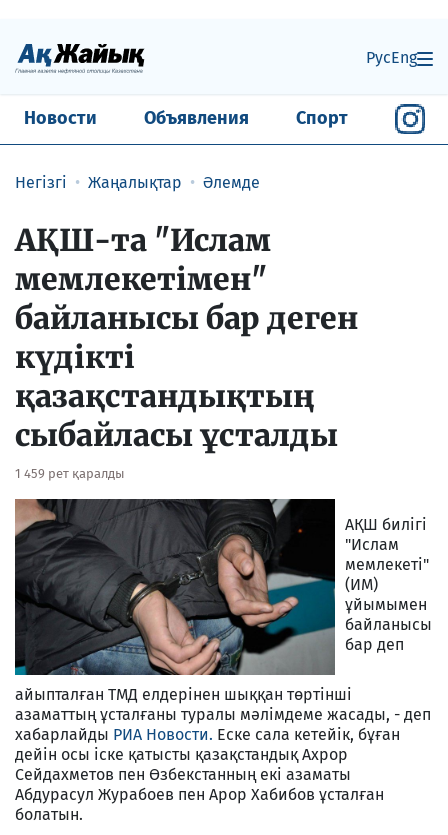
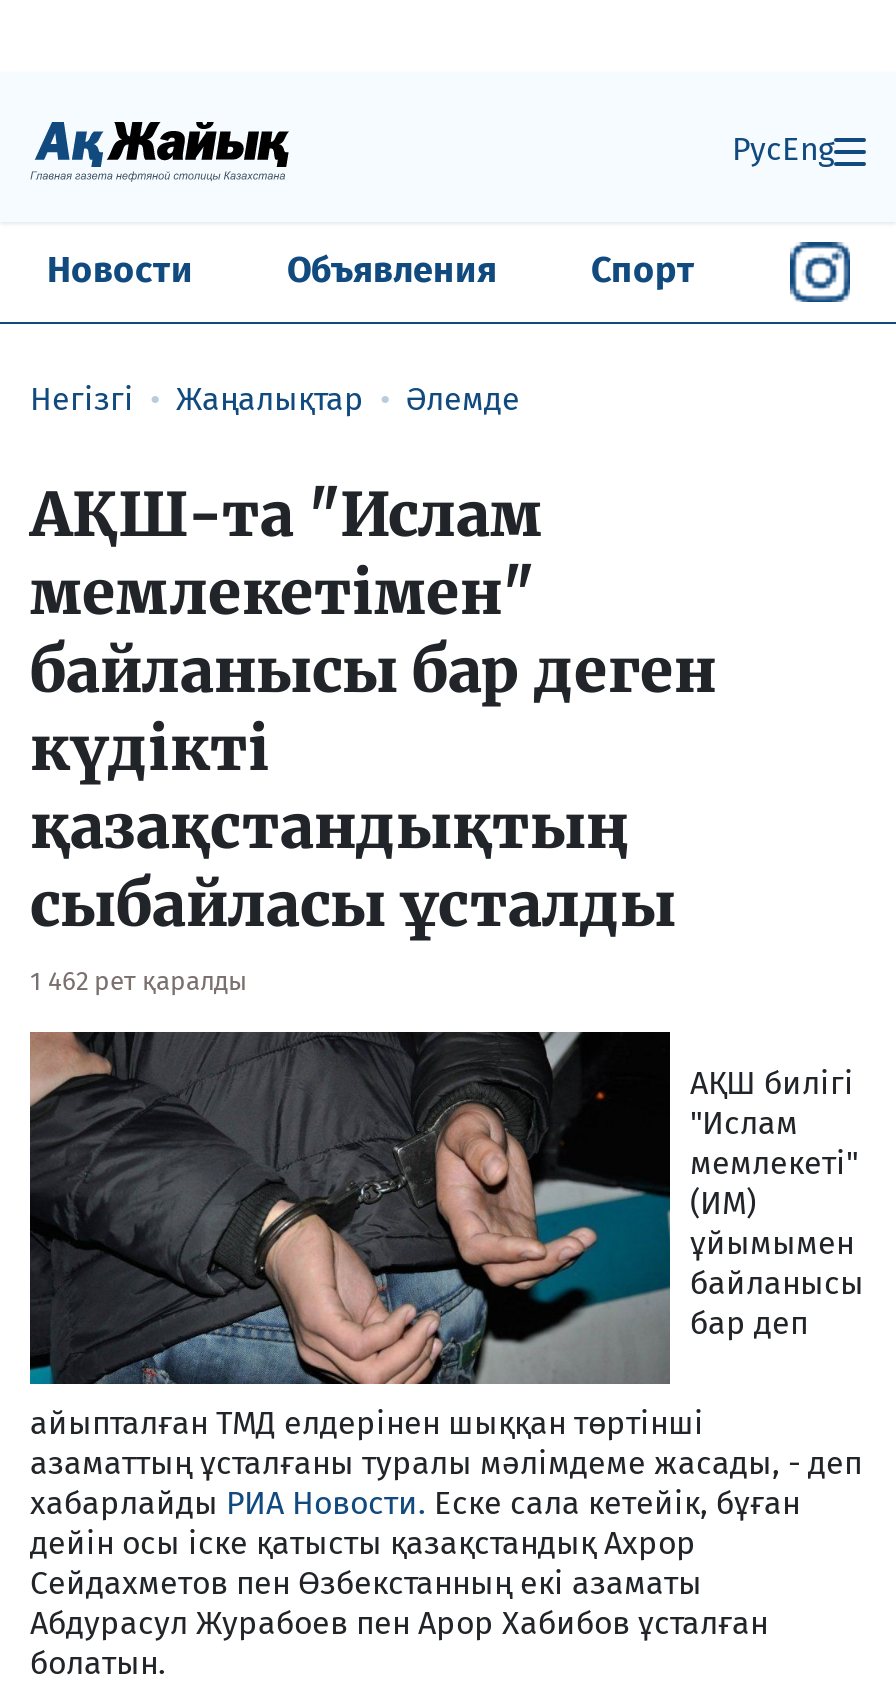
[15,466,125,481] 1 459 рет қаралды -> [30,965,248,995] 1 462 рет қаралды

